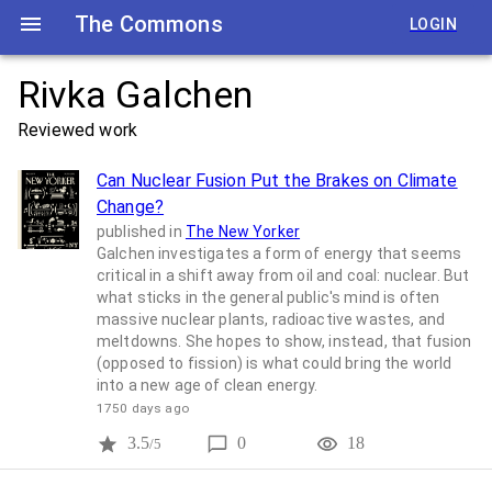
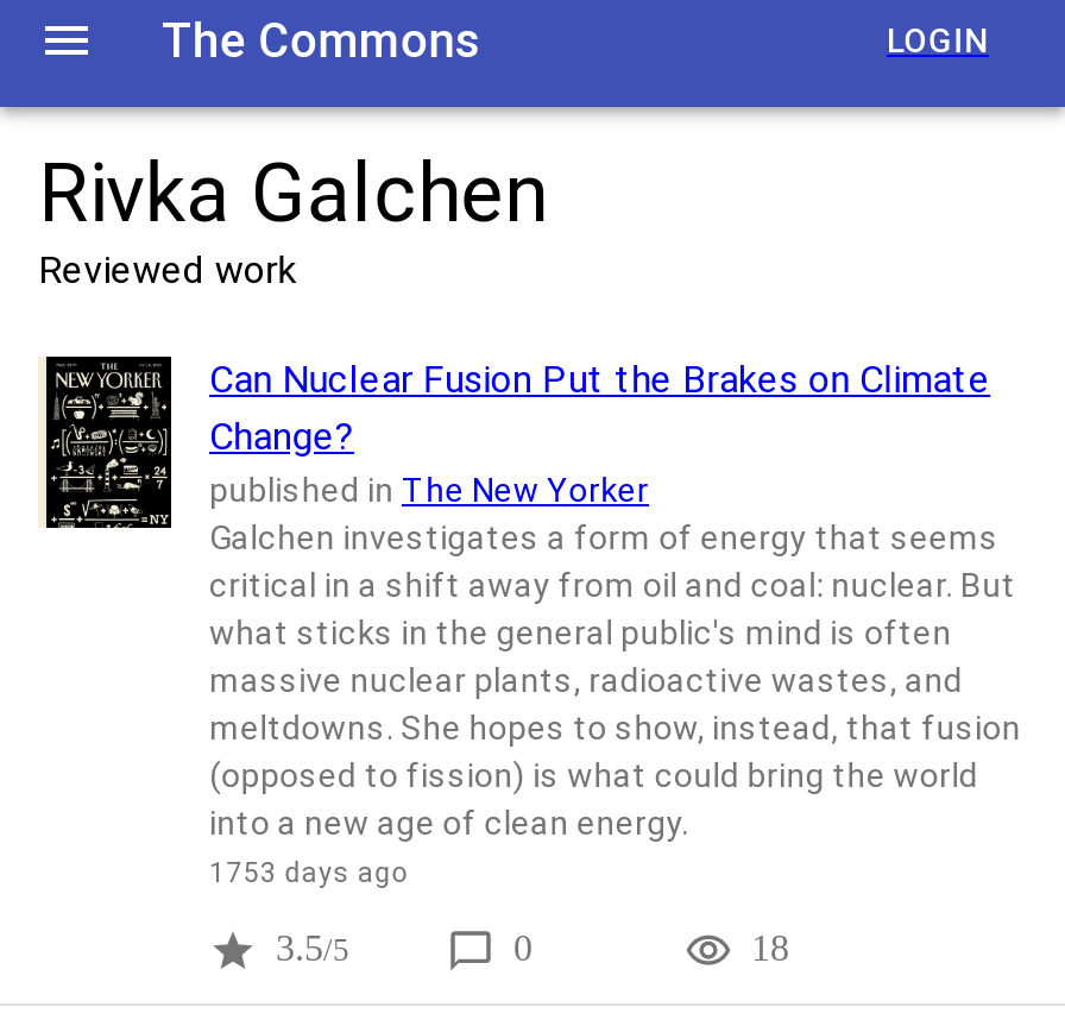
[97,401,189,416] 1750 days ago -> [209,856,409,889] 1753 days ago

